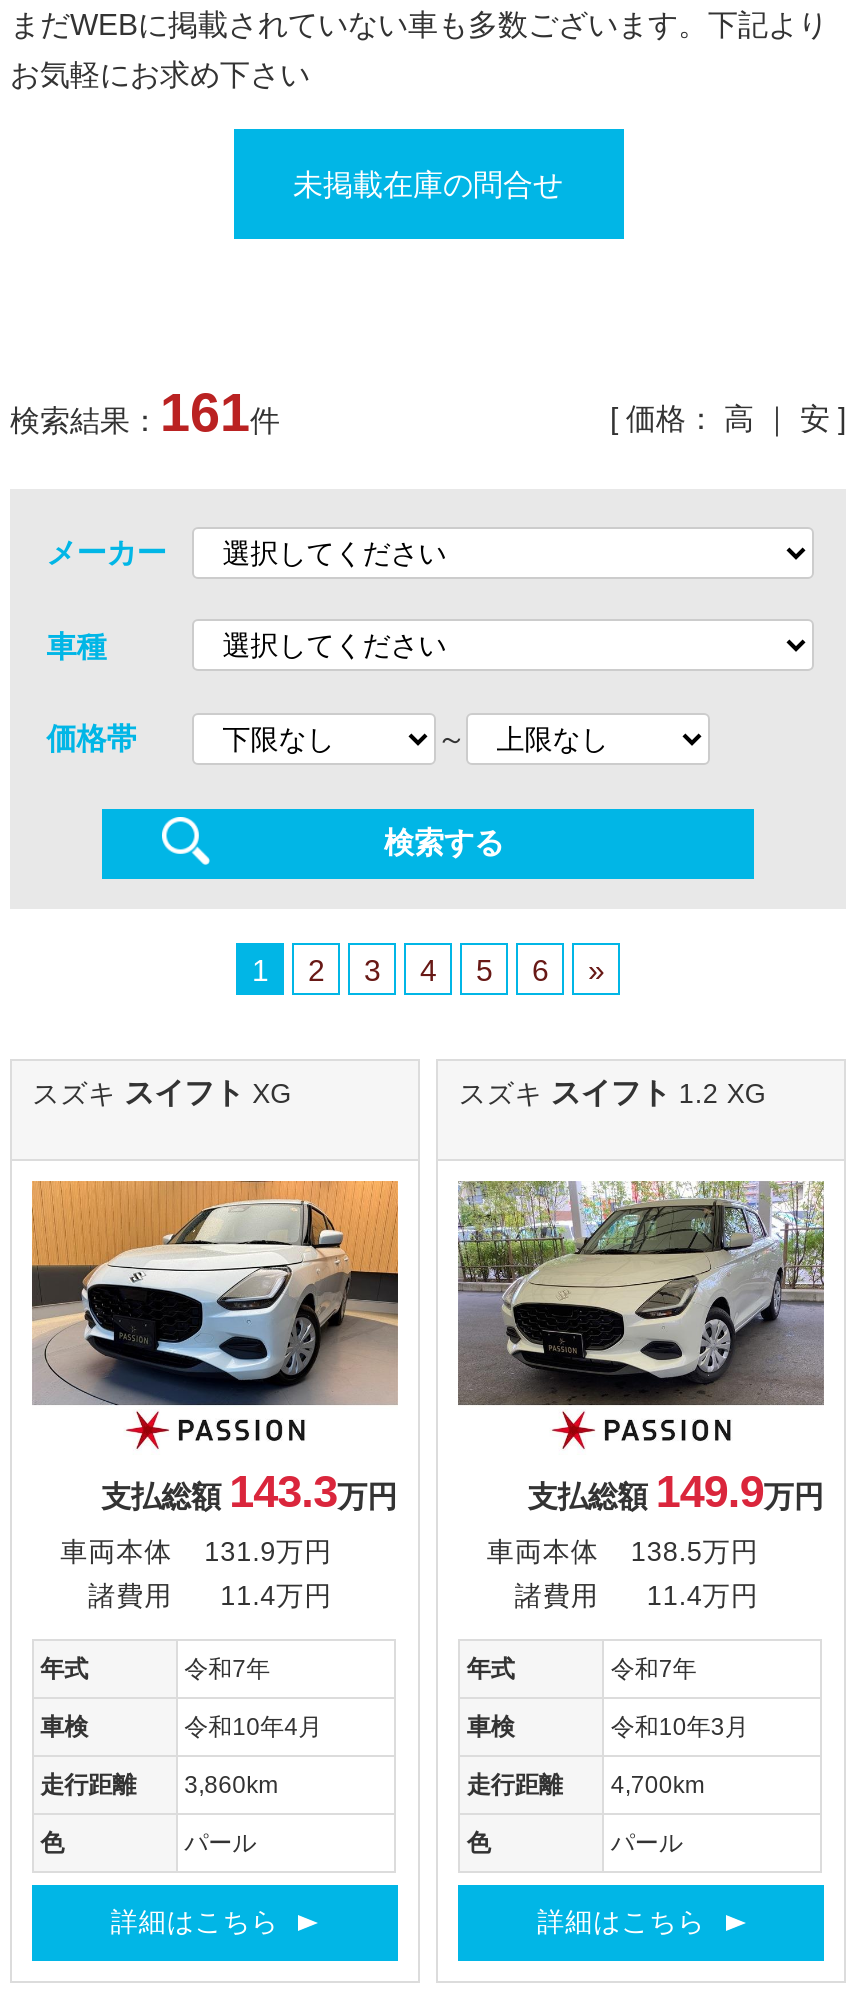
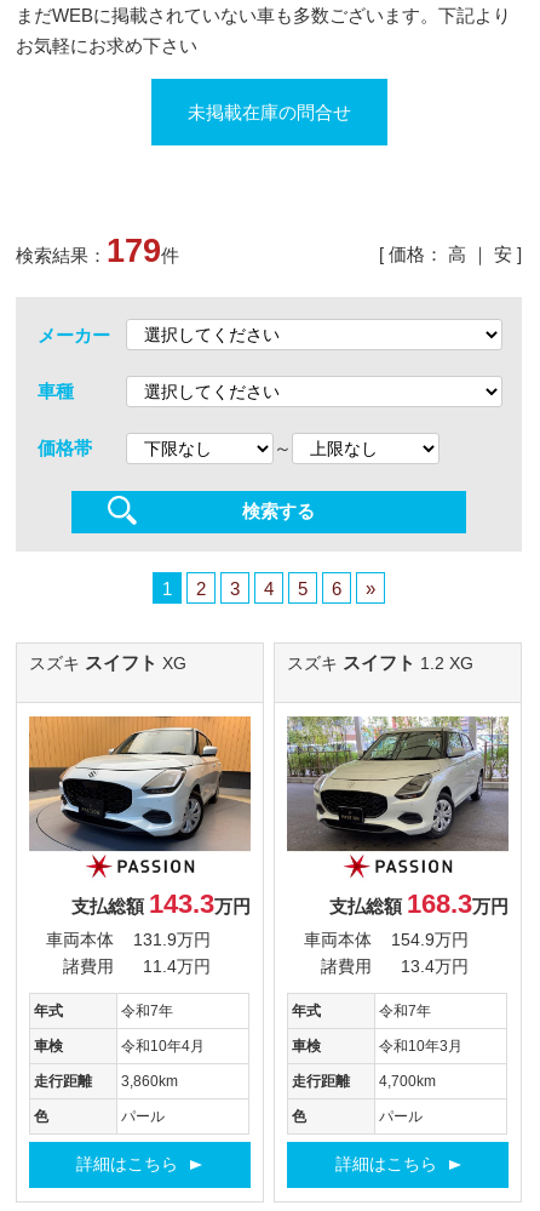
[10,384,280,444] 検索結果：161件 -> [16,233,179,269] 検索結果：179件
[528,1467,824,1517] 支払総額149.9万円 -> [329,889,508,919] 支払総額168.3万円
[487,1537,759,1567] 車両本体 138.5万円 -> [304,931,469,950] 車両本体 154.9万円
[515,1581,759,1611] 諸費用 11.4万円 -> [321,958,469,976] 諸費用 13.4万円

